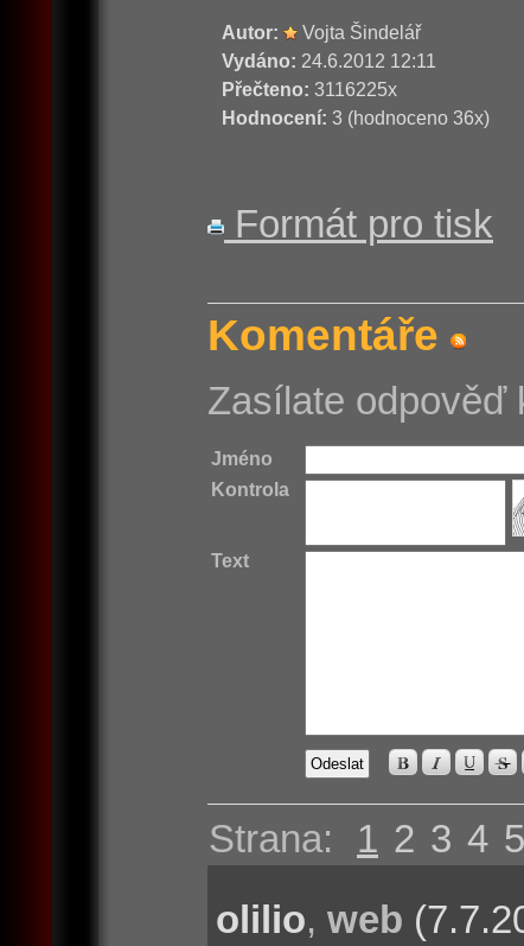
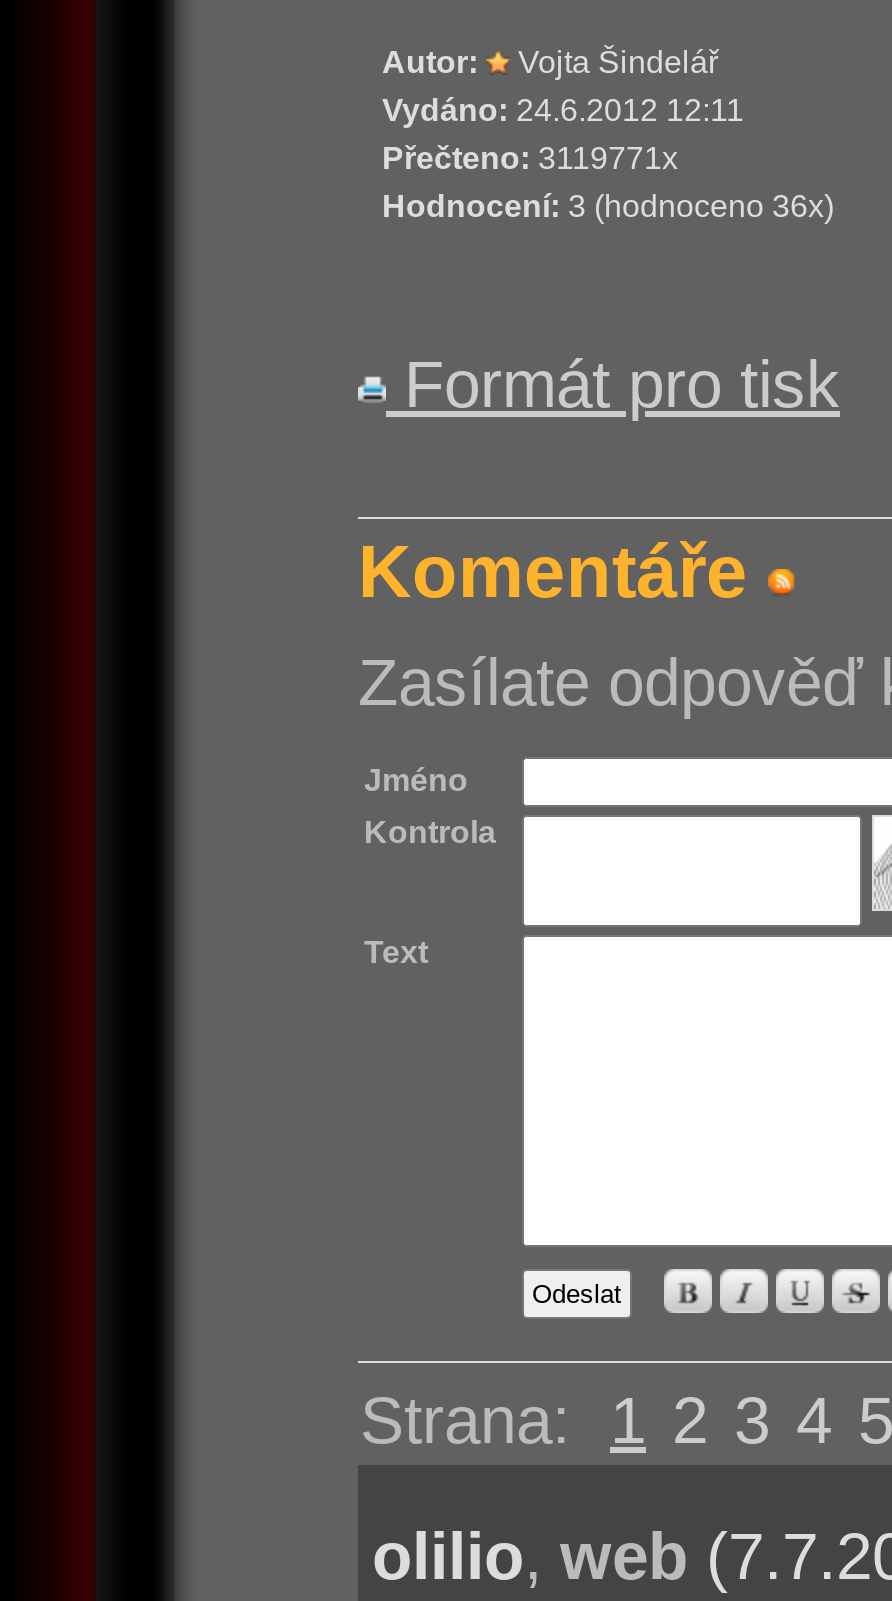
[222,79,397,100] Přečteno: 3116225x -> [382,141,678,175] Přečteno: 3119771x

